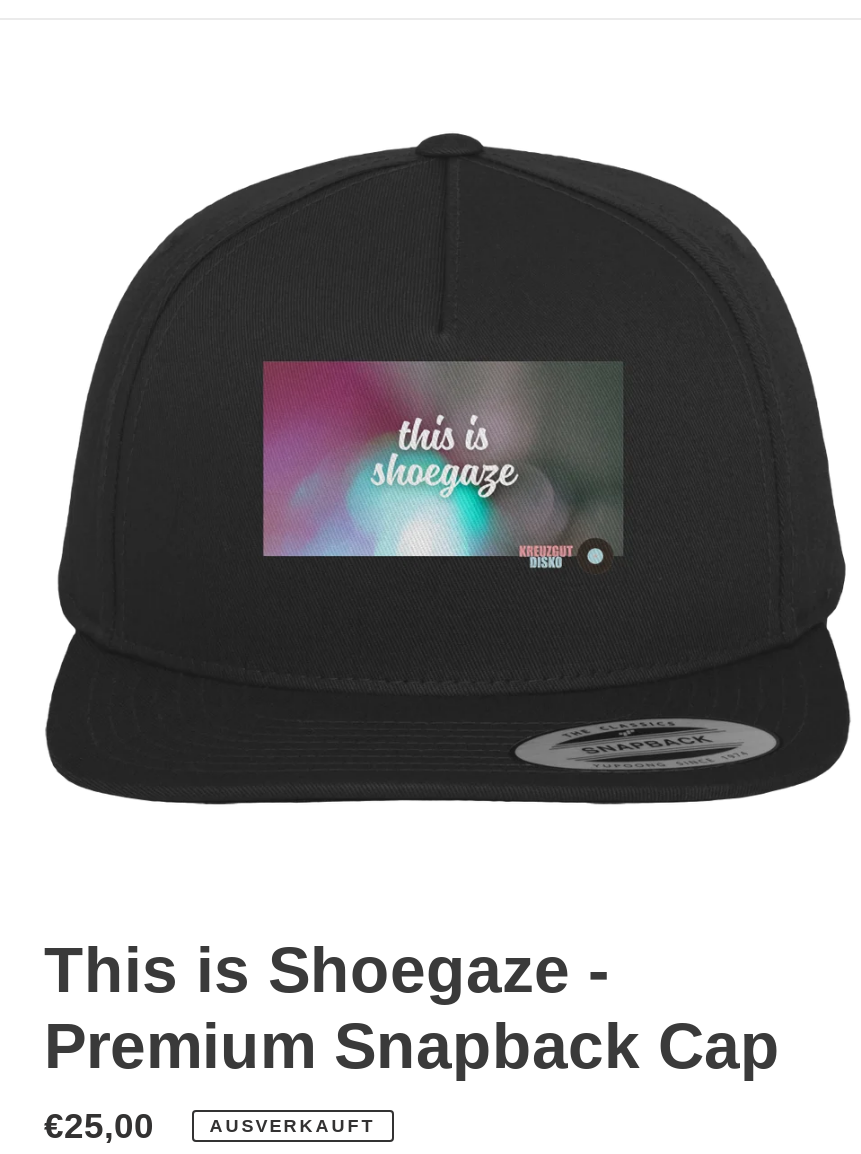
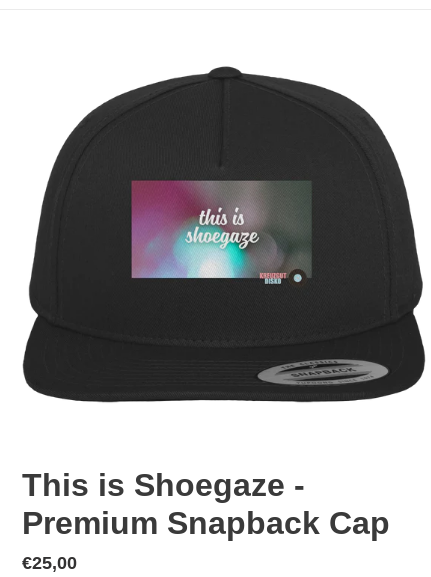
[210,1116,376,1136] AUSVERKAUFT -> none

